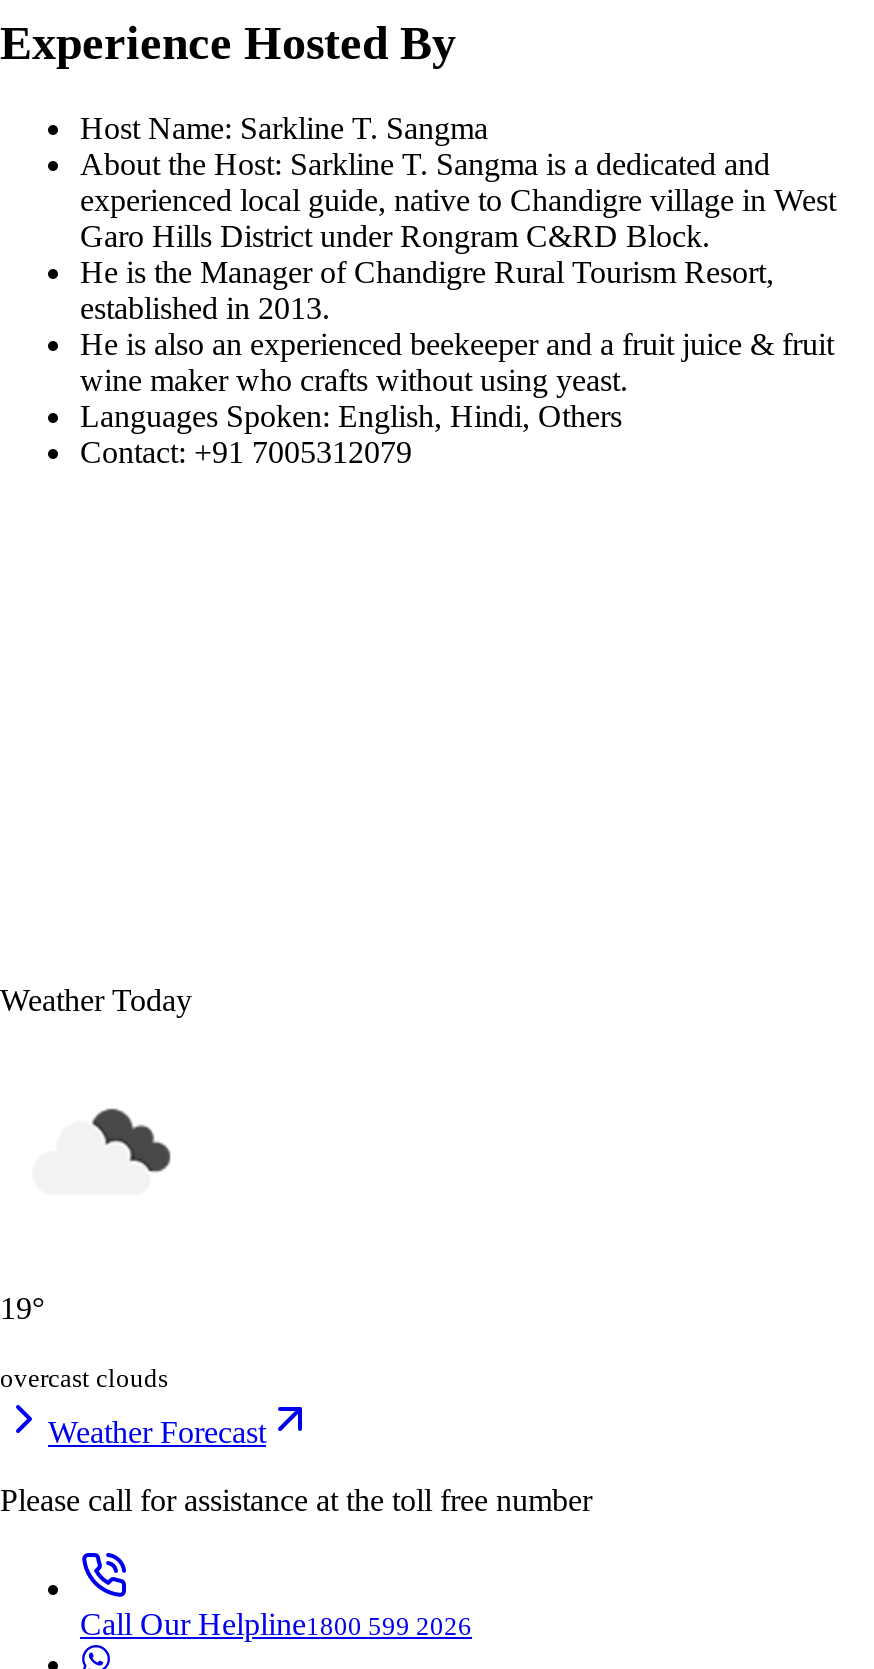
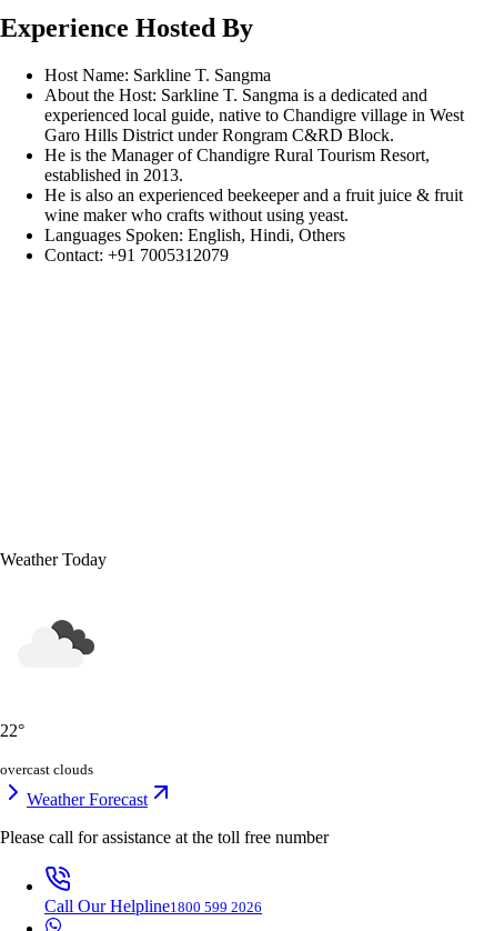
[0,1292,44,1326] 19° -> [0,721,24,740] 22°

